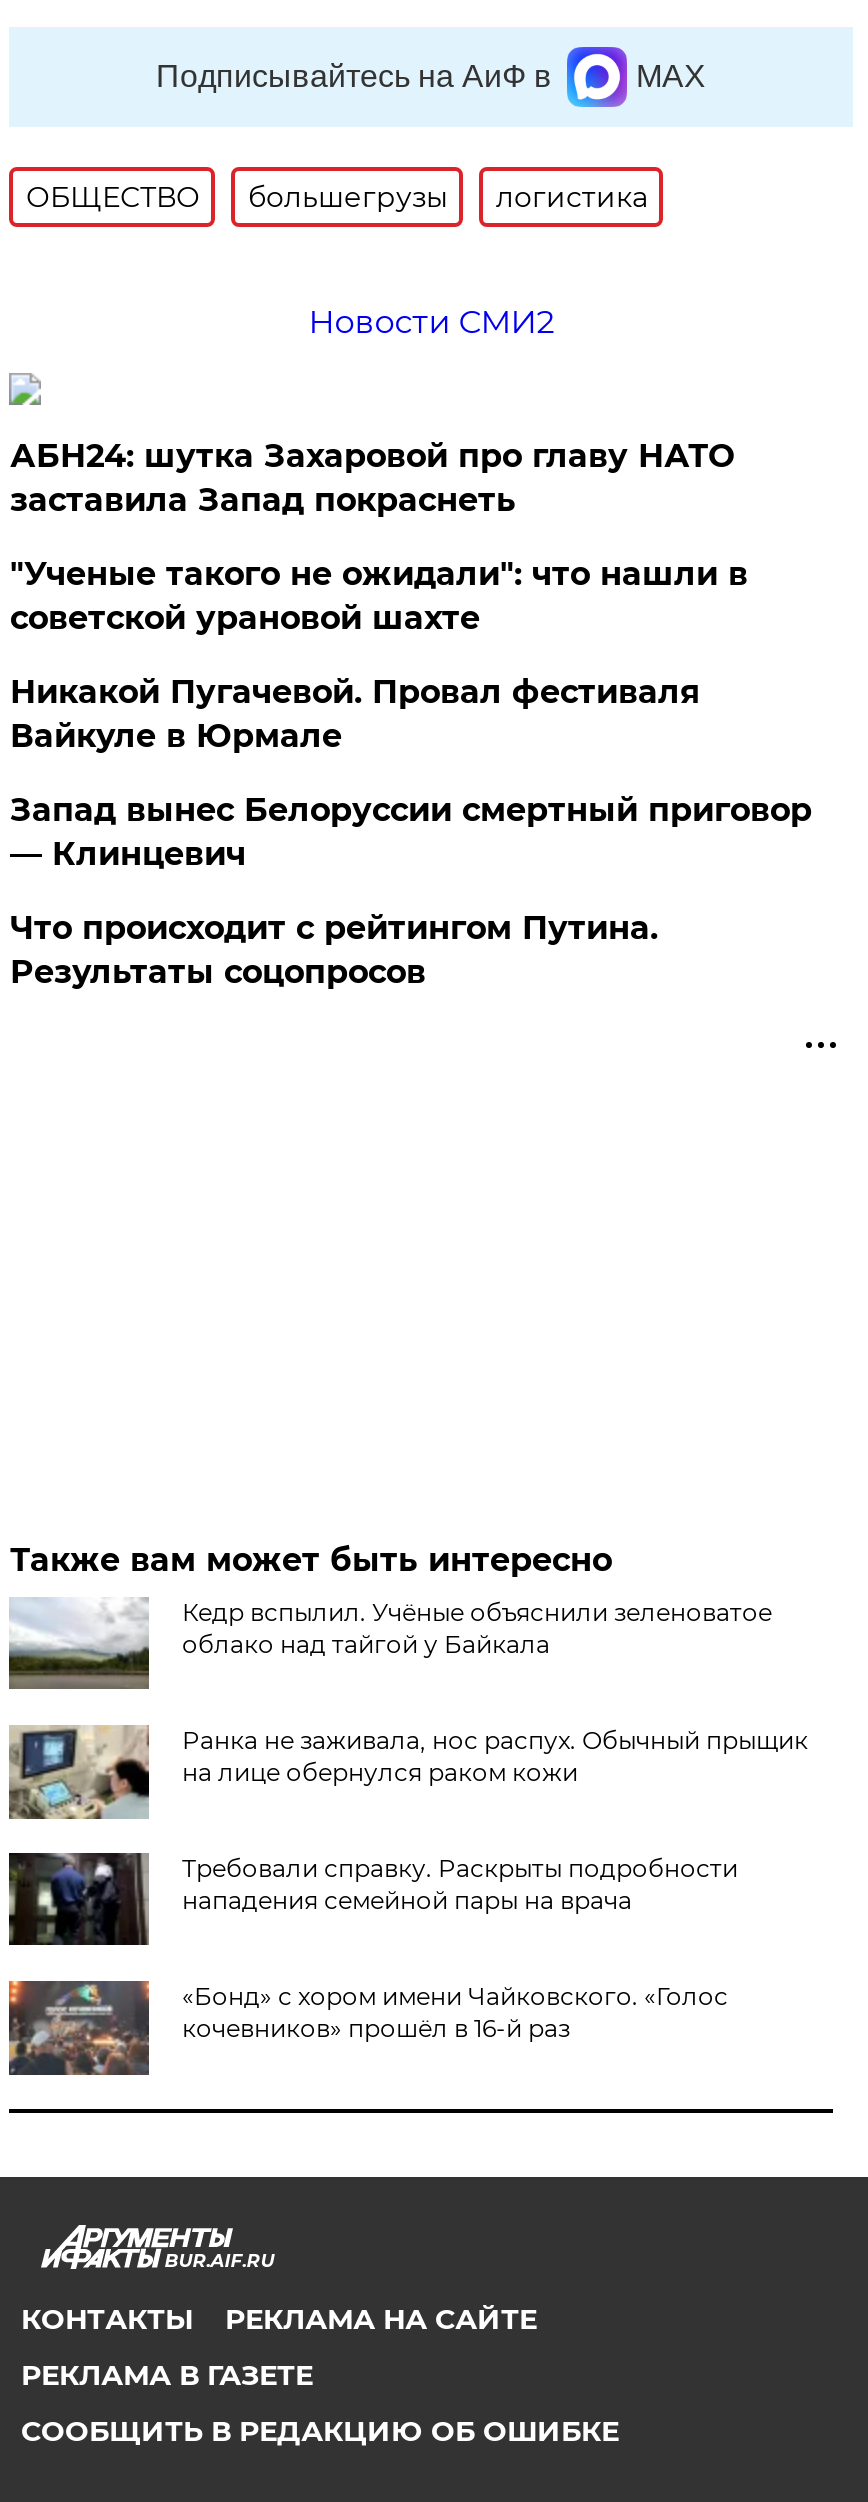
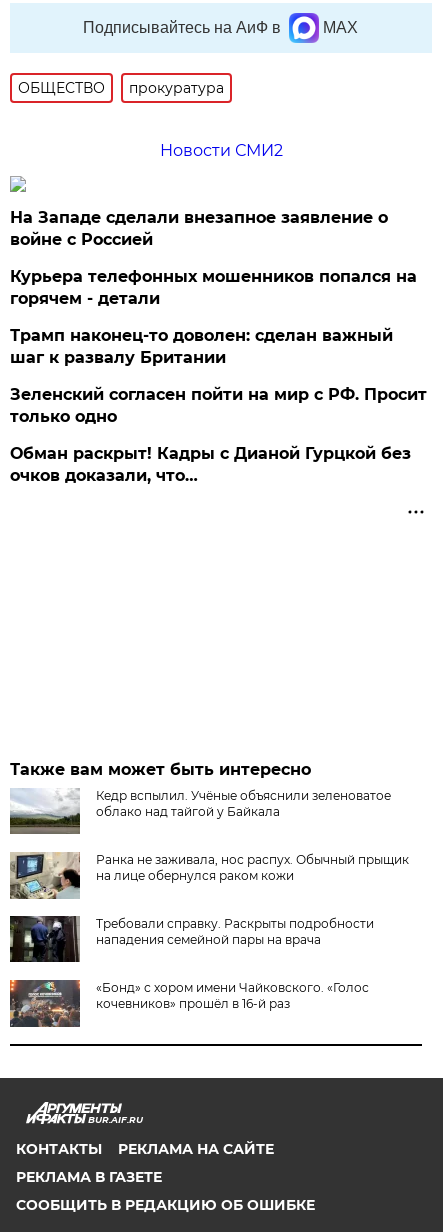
[248,179,648,215] большегрузы | логистика -> [129,79,224,97] прокуратура
[10,437,734,519] АБН24: шутка Захаровой про главу НАТО | заставила Запад покраснеть -> [10,208,388,249] На Западе сделали внезапное заявление о | войне с Россией
[10,555,748,637] "Ученые такого не ожидали": что нашли в | советской урановой шахте -> [10,267,417,308] Курьера телефонных мошенников попался на | горячем - детали
[10,673,700,755] Никакой Пугачевой. Провал фестиваля | Вайкуле в Юрмале -> [10,326,393,367] Трамп наконец-то доволен: сделан важный | шаг к развалу Британии
[10,791,812,873] Запад вынес Белоруссии смертный приговор | — Клинцевич -> [10,385,427,426] Зеленский согласен пойти на мир с РФ. Просит | только одно
[10,909,658,991] Что происходит с рейтингом Путина. | Результаты соцопросов -> [10,444,411,485] Обман раскрыт! Кадры с Дианой Гурцкой без | очков доказали, что…

